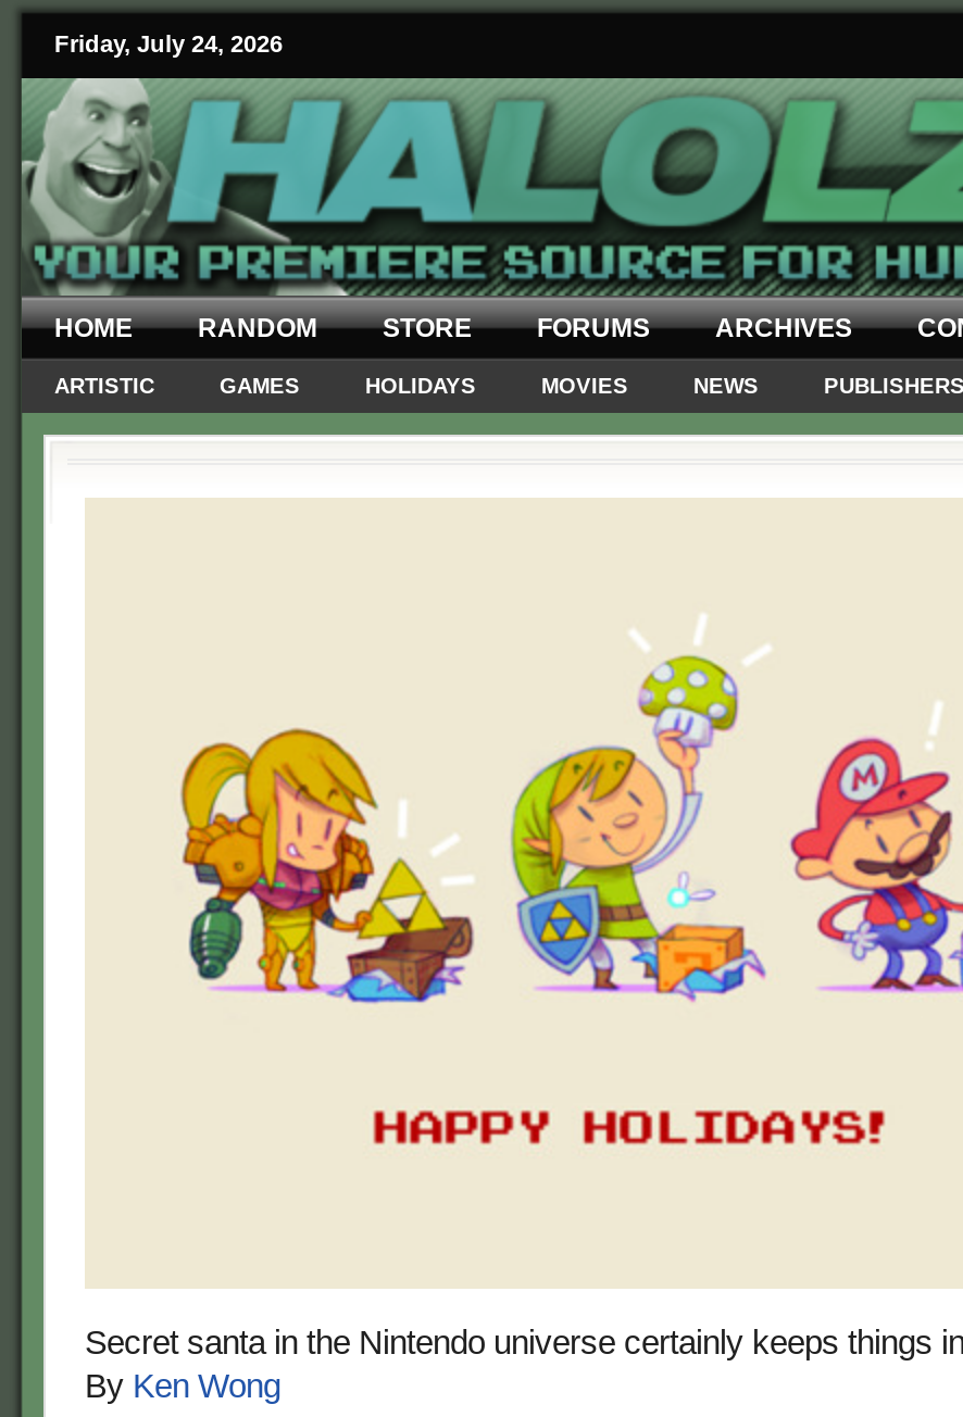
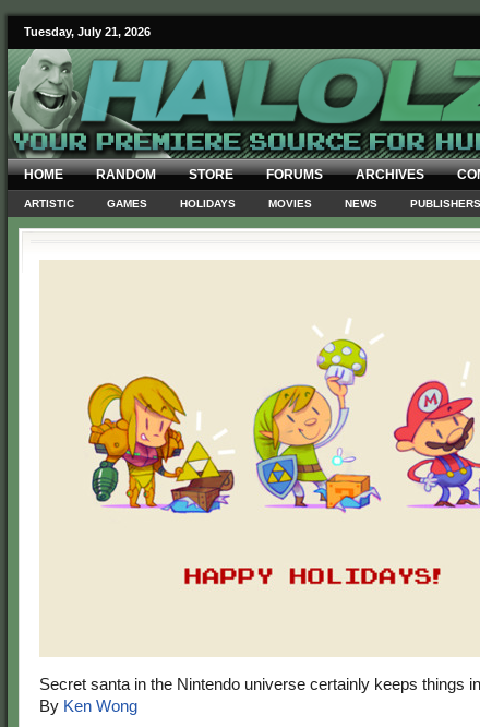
[54,30,283,57] Friday, July 24, 2026 -> [24,25,151,38] Tuesday, July 21, 2026

